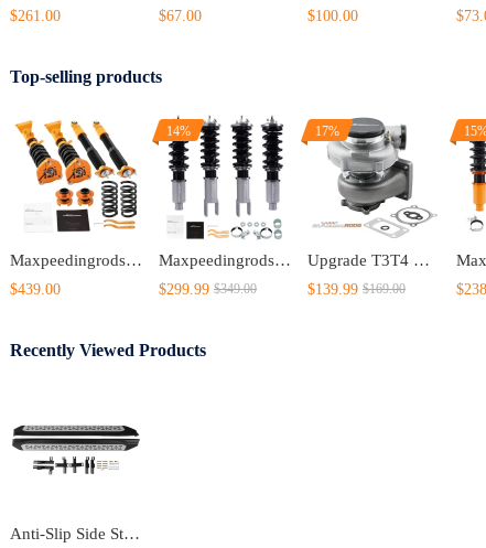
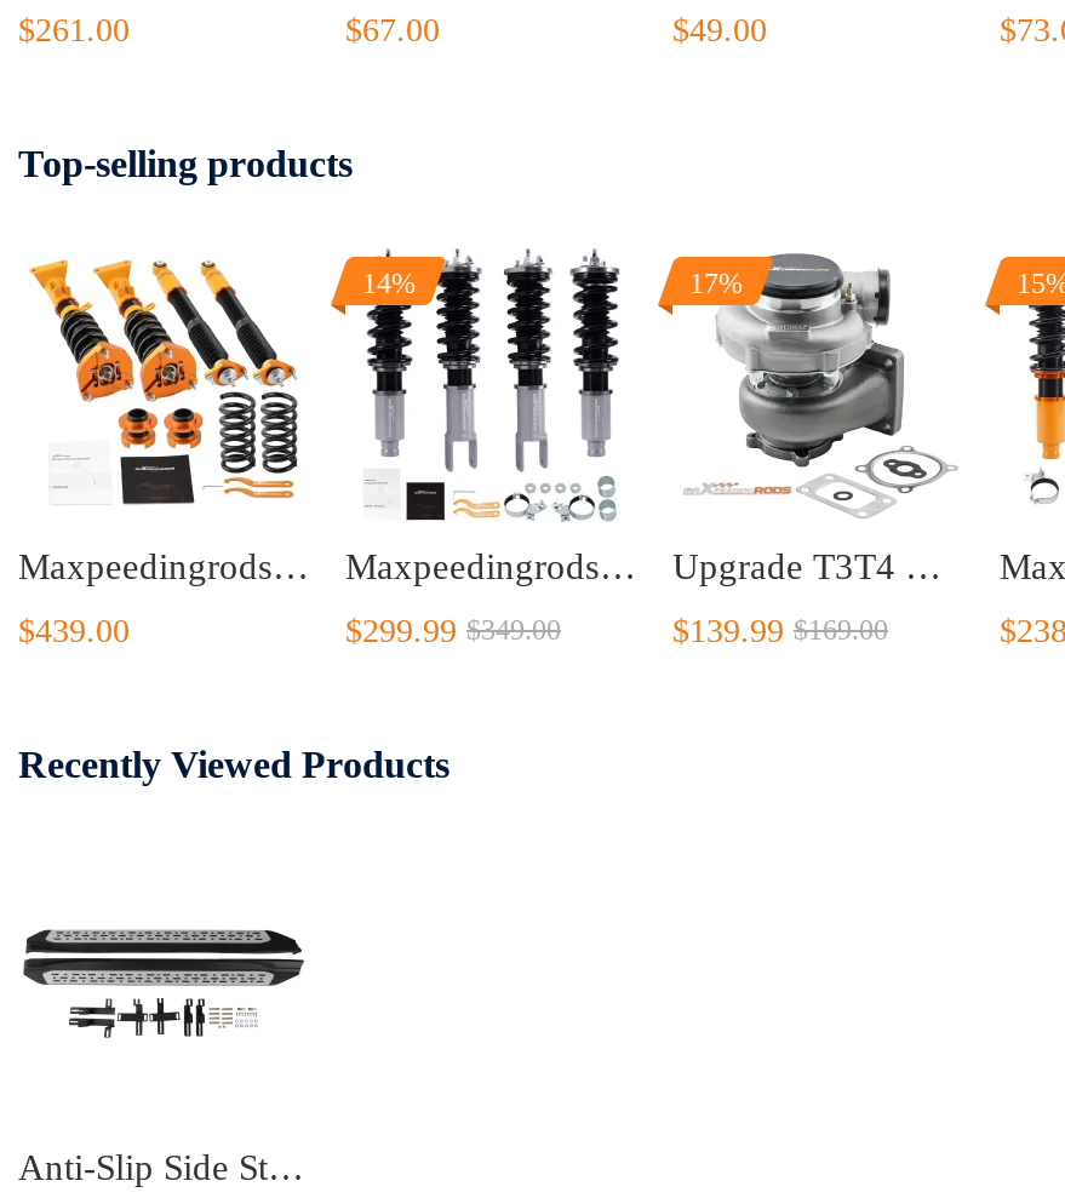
[307,7,358,24] $100.00 -> [672,11,767,47] $49.00

